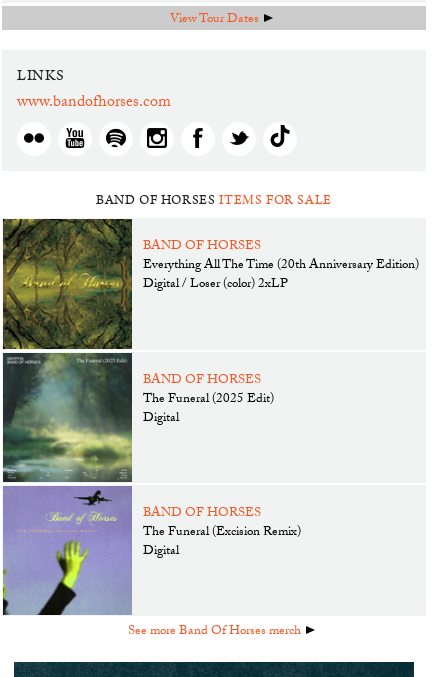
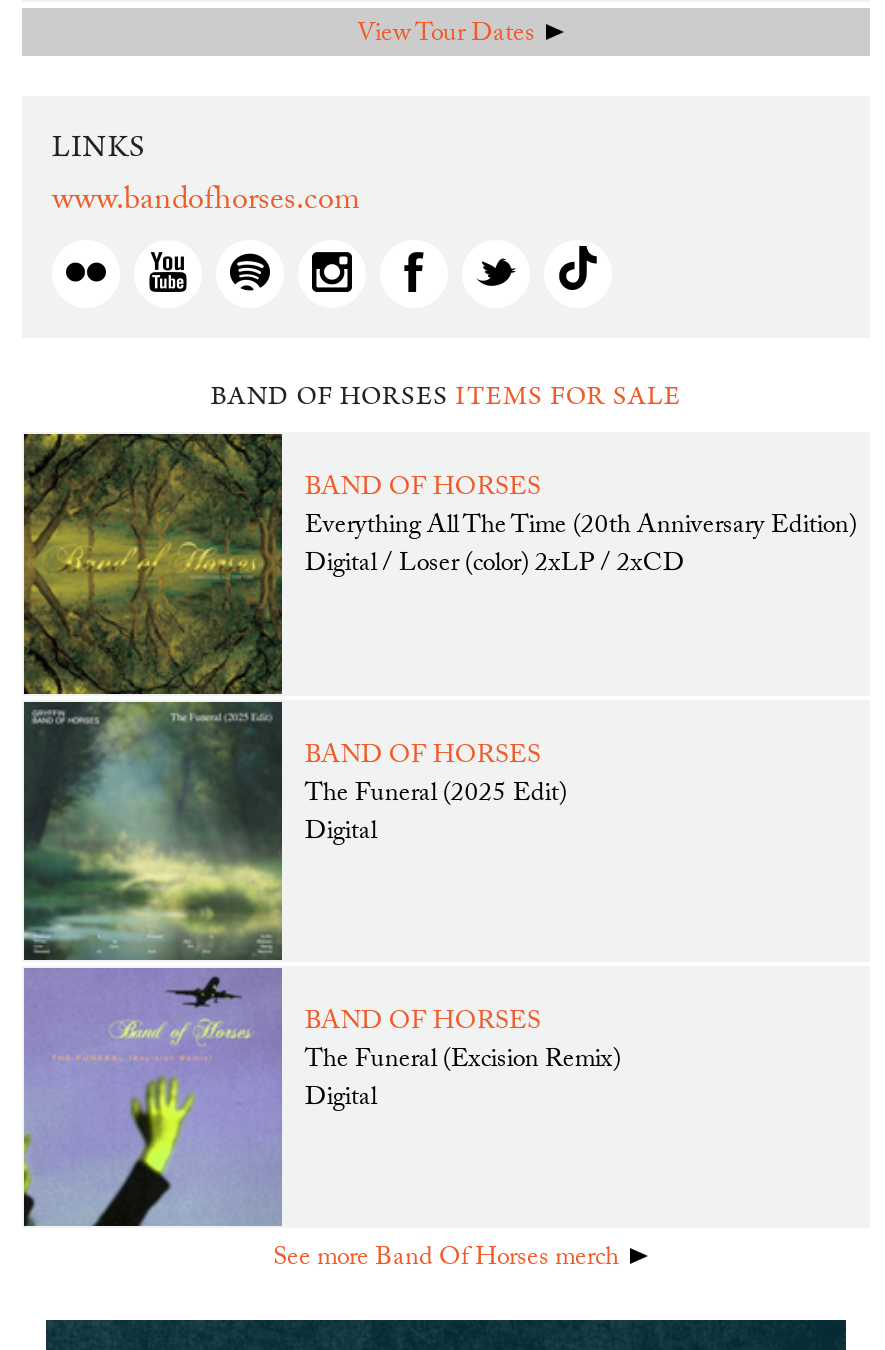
[143,274,288,296] Digital / Loser (color) 2xLP -> [305,545,685,589] Digital / Loser (color) 2xLP / 2xCD

